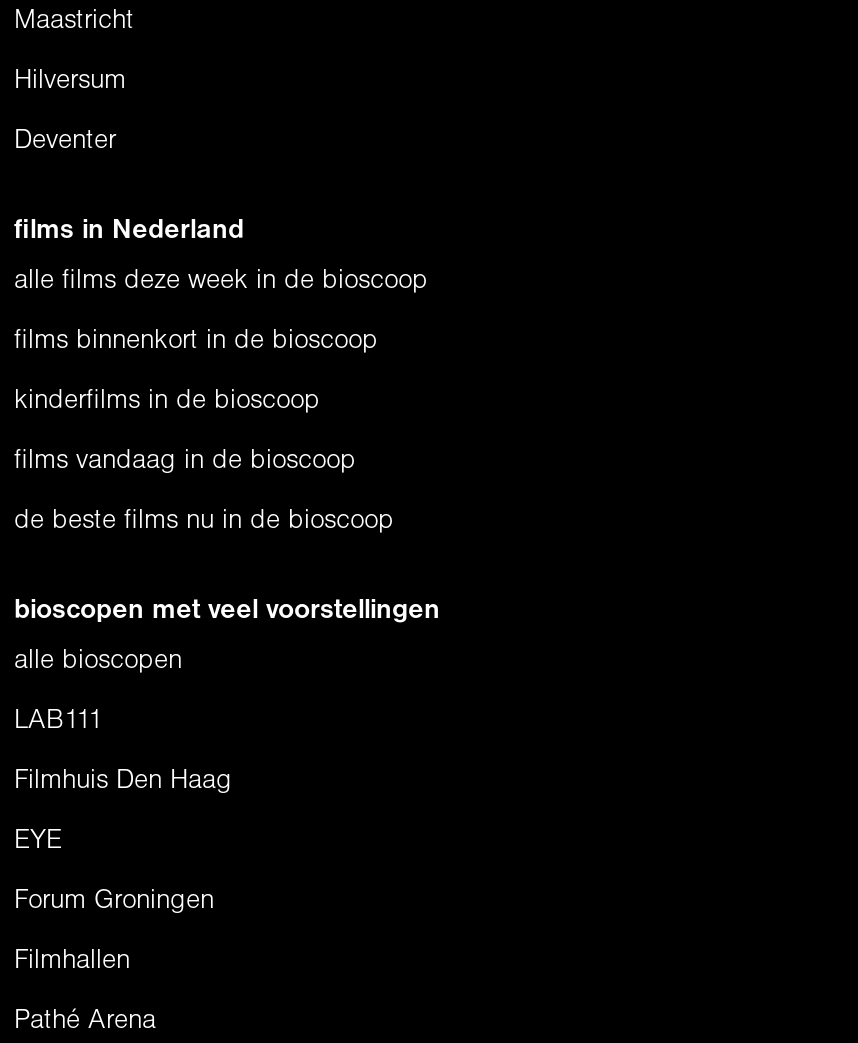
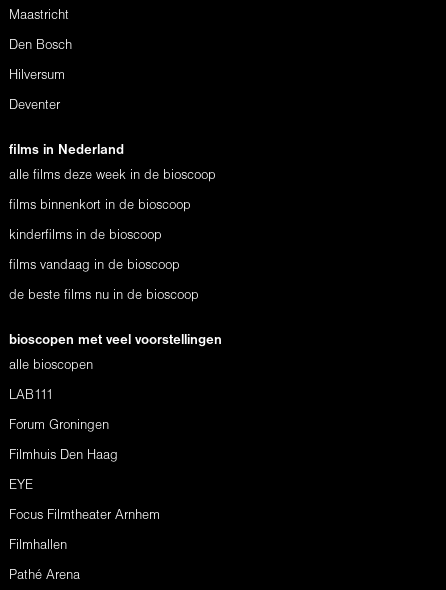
none -> [9,40,72,51] Den Bosch
none -> [9,510,160,521] Focus Filmtheater Arnhem
moved [14,890,214,912] -> [9,420,109,431]: Forum Groningen

